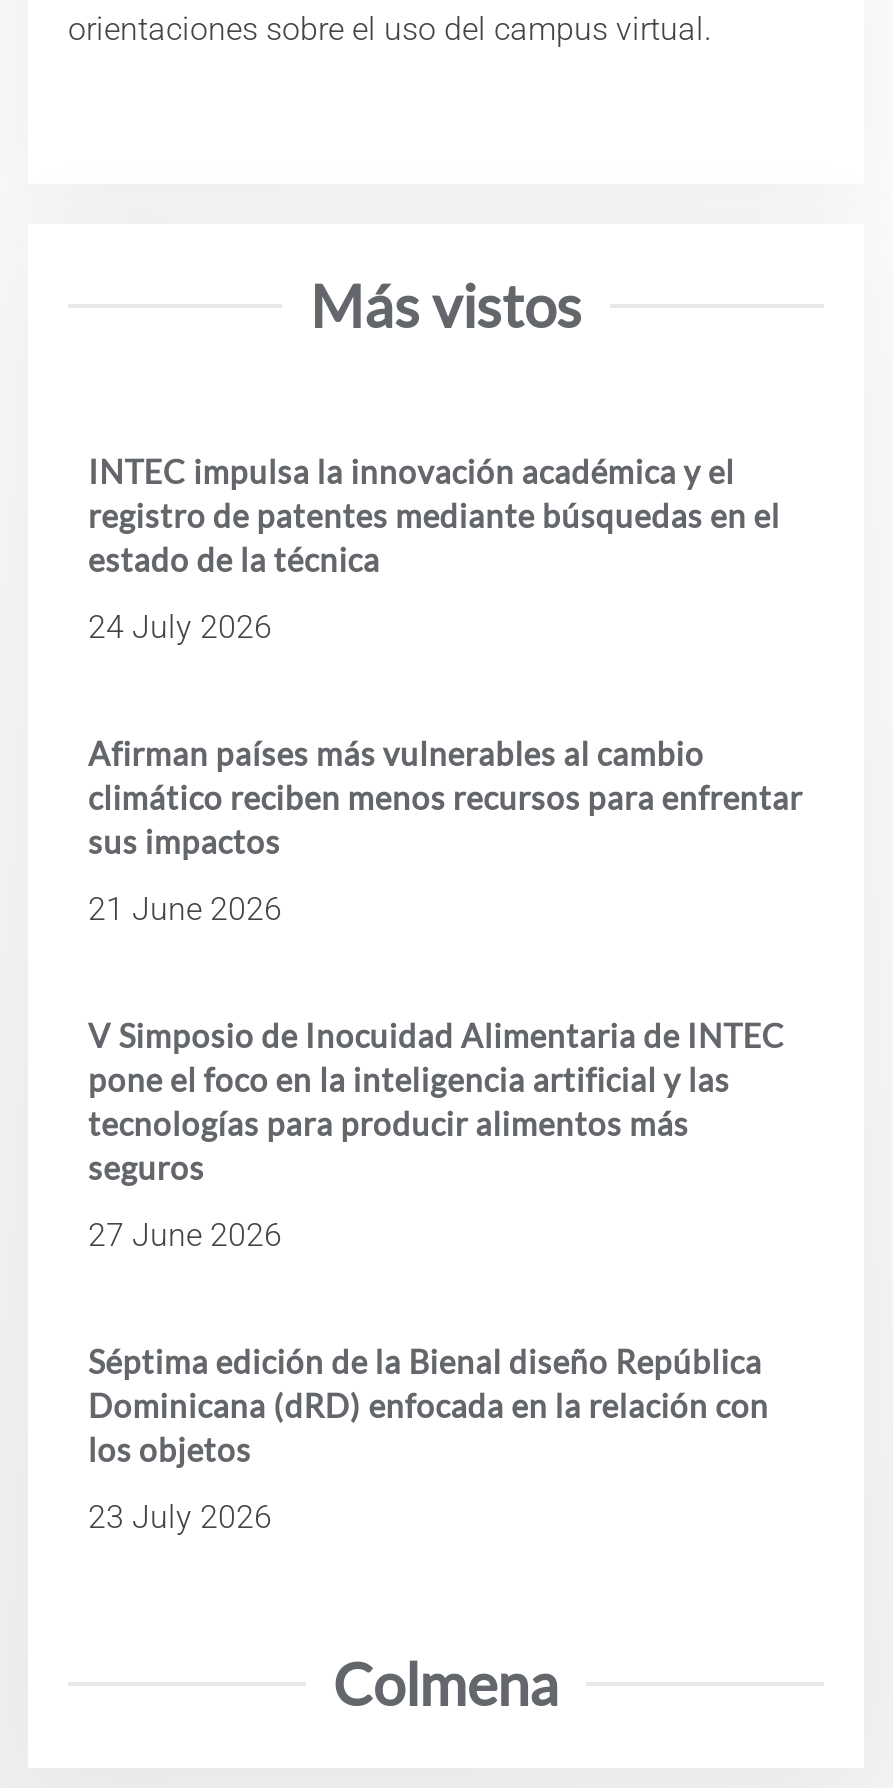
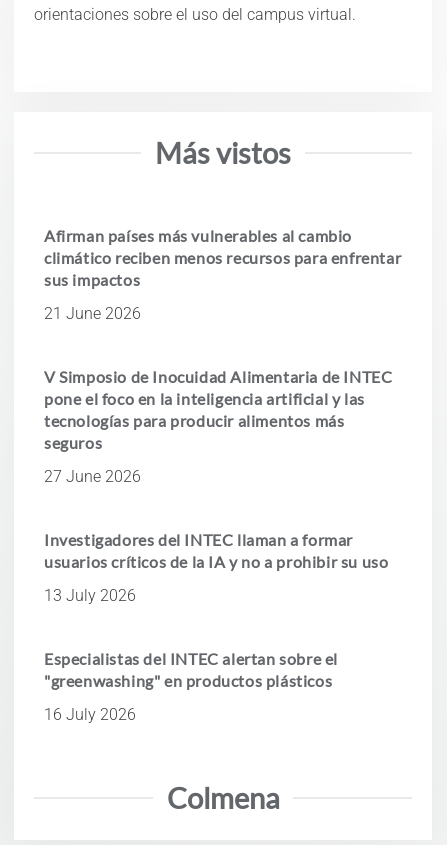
[88,451,780,645] INTEC impulsa la innovación académica y el | registro de patentes mediante búsquedas en el | estado de la técnica | 24 July 2026 -> none
moved [88,733,802,1253] -> [44,226,401,486]: Afirman países más vulnerables al cambio | climático reciben menos recursos para enfrentar | sus impactos | ... | seguros | 27 June 2026
[88,1341,769,1535] Séptima edición de la Bienal diseño República | Dominicana (dRD) enfocada en la relación con | los objetos | 23 July 2026 -> [44,530,388,724] Investigadores del INTEC llaman a formar | usuarios críticos de la IA y no a prohibir su uso | 13 July 2026 | Especialistas del INTEC alertan sobre el | "greenwashing" en productos plásticos | 16 July 2026

